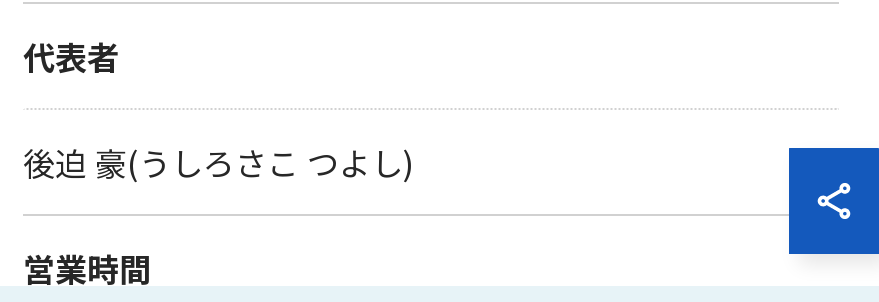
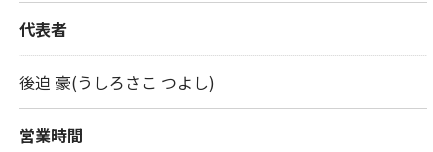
[787,146,873,258] [image] -> none

